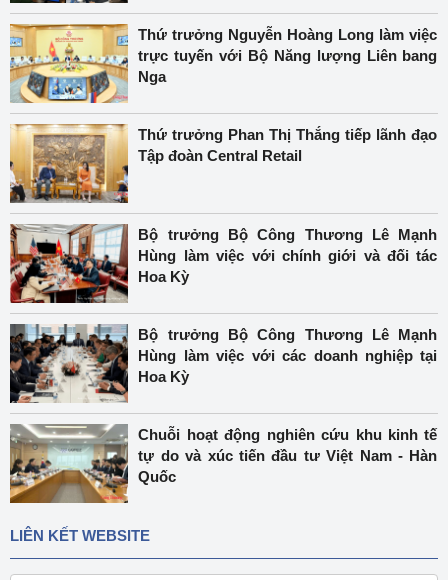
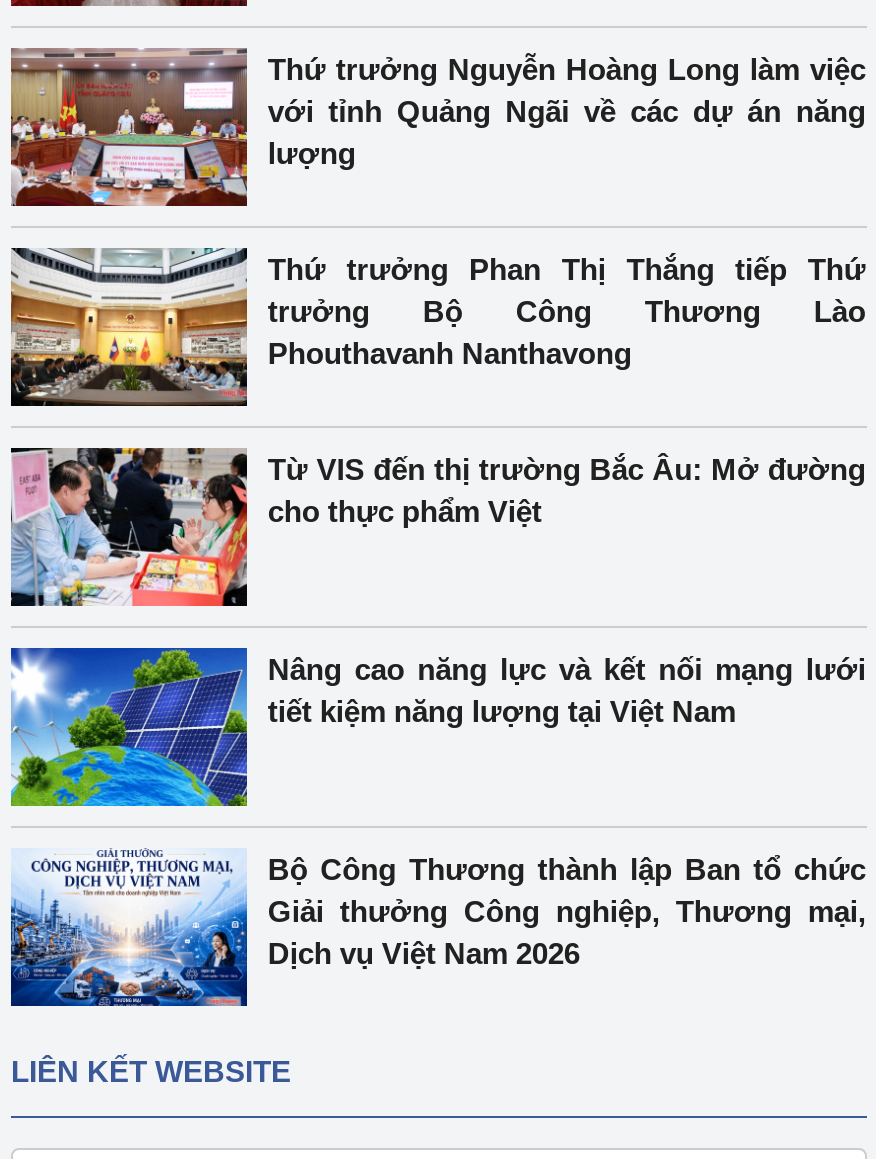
[9,24,437,104] [image] | trực tuyến với Bộ Năng lượng Liên bang | Nga -> [9,48,866,208] [image] | với tỉnh Quảng Ngãi về các dự án năng | lượng
[9,123,437,204] [image] | Thứ trưởng Phan Thị Thắng tiếp lãnh đạo | Tập đoàn Central Retail -> [9,246,866,408] [image] | Thứ trưởng Phan Thị Thắng tiếp Thứ | trưởng Bộ Công Thương Lào | Phouthavanh Nanthavong
[9,223,437,304] [image] | Bộ trưởng Bộ Công Thương Lê Mạnh | Hùng làm việc với chính giới và đối tác | Hoa Kỳ -> [9,446,866,608] [image] | Từ VIS đến thị trường Bắc Âu: Mở đường | cho thực phẩm Việt
[9,323,437,404] [image] | Bộ trưởng Bộ Công Thương Lê Mạnh | Hùng làm việc với các doanh nghiệp tại | Hoa Kỳ -> [9,646,866,808] [image] | Nâng cao năng lực và kết nối mạng lưới | tiết kiệm năng lượng tại Việt Nam
[9,423,437,504] [image] | Chuỗi hoạt động nghiên cứu khu kinh tế | tự do và xúc tiến đầu tư Việt Nam - Hàn | Quốc -> [9,848,866,1008] [image] | Bộ Công Thương thành lập Ban tổ chức | Giải thưởng Công nghiệp, Thương mại, | Dịch vụ Việt Nam 2026

